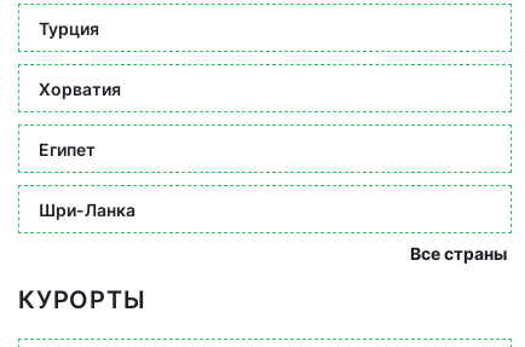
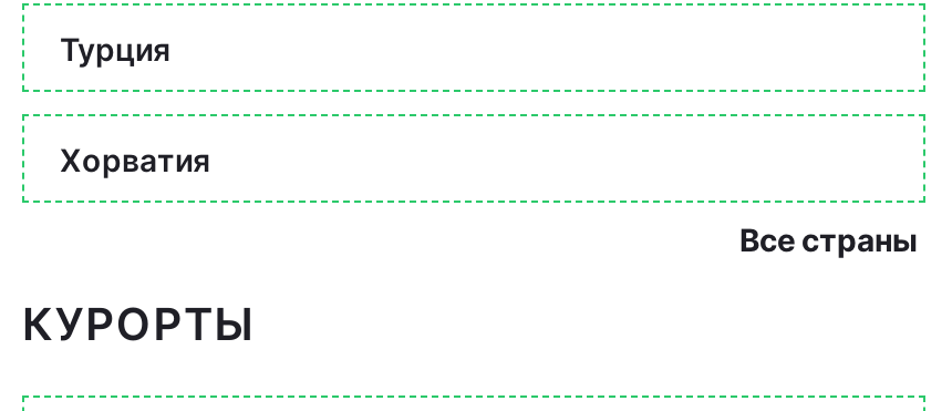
[39,138,135,219] Египет | Шри-Ланка -> none

